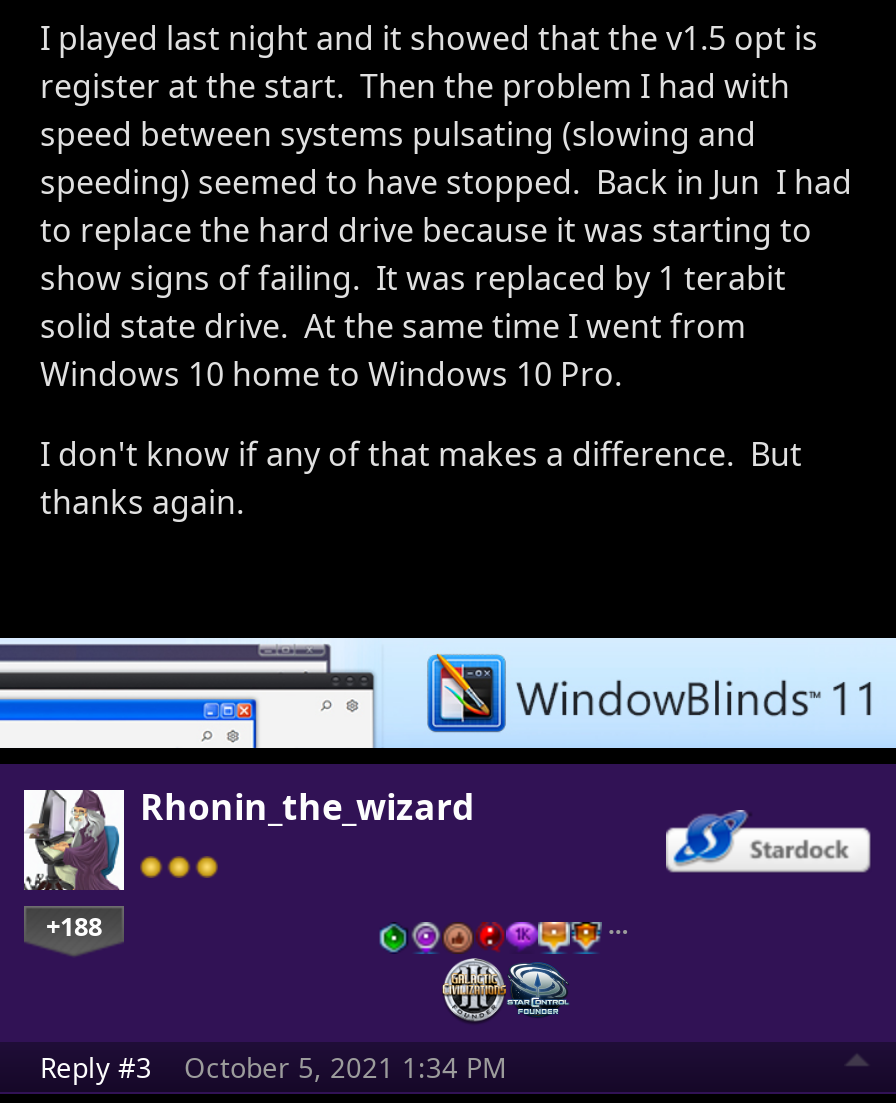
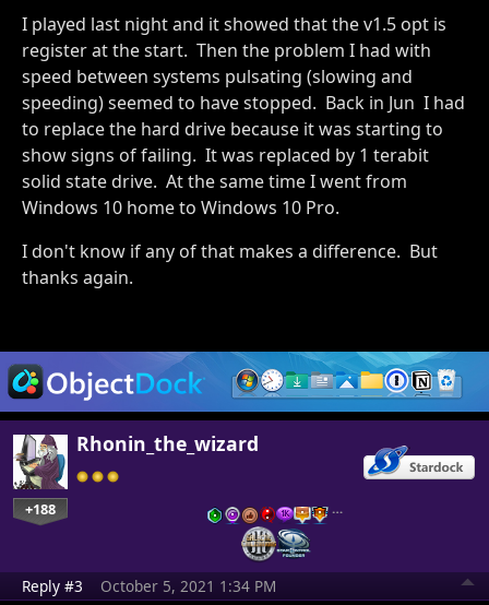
[6,636,890,750] [image] -> [3,351,486,413] [image]

